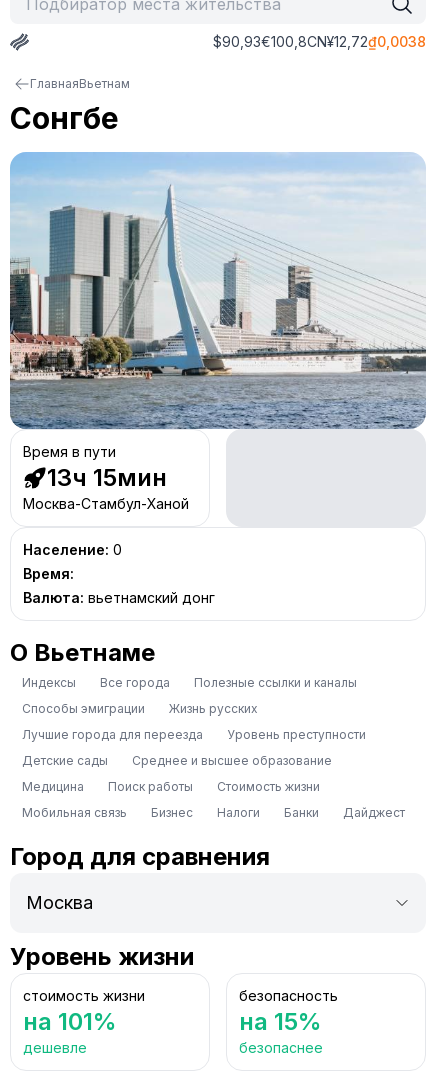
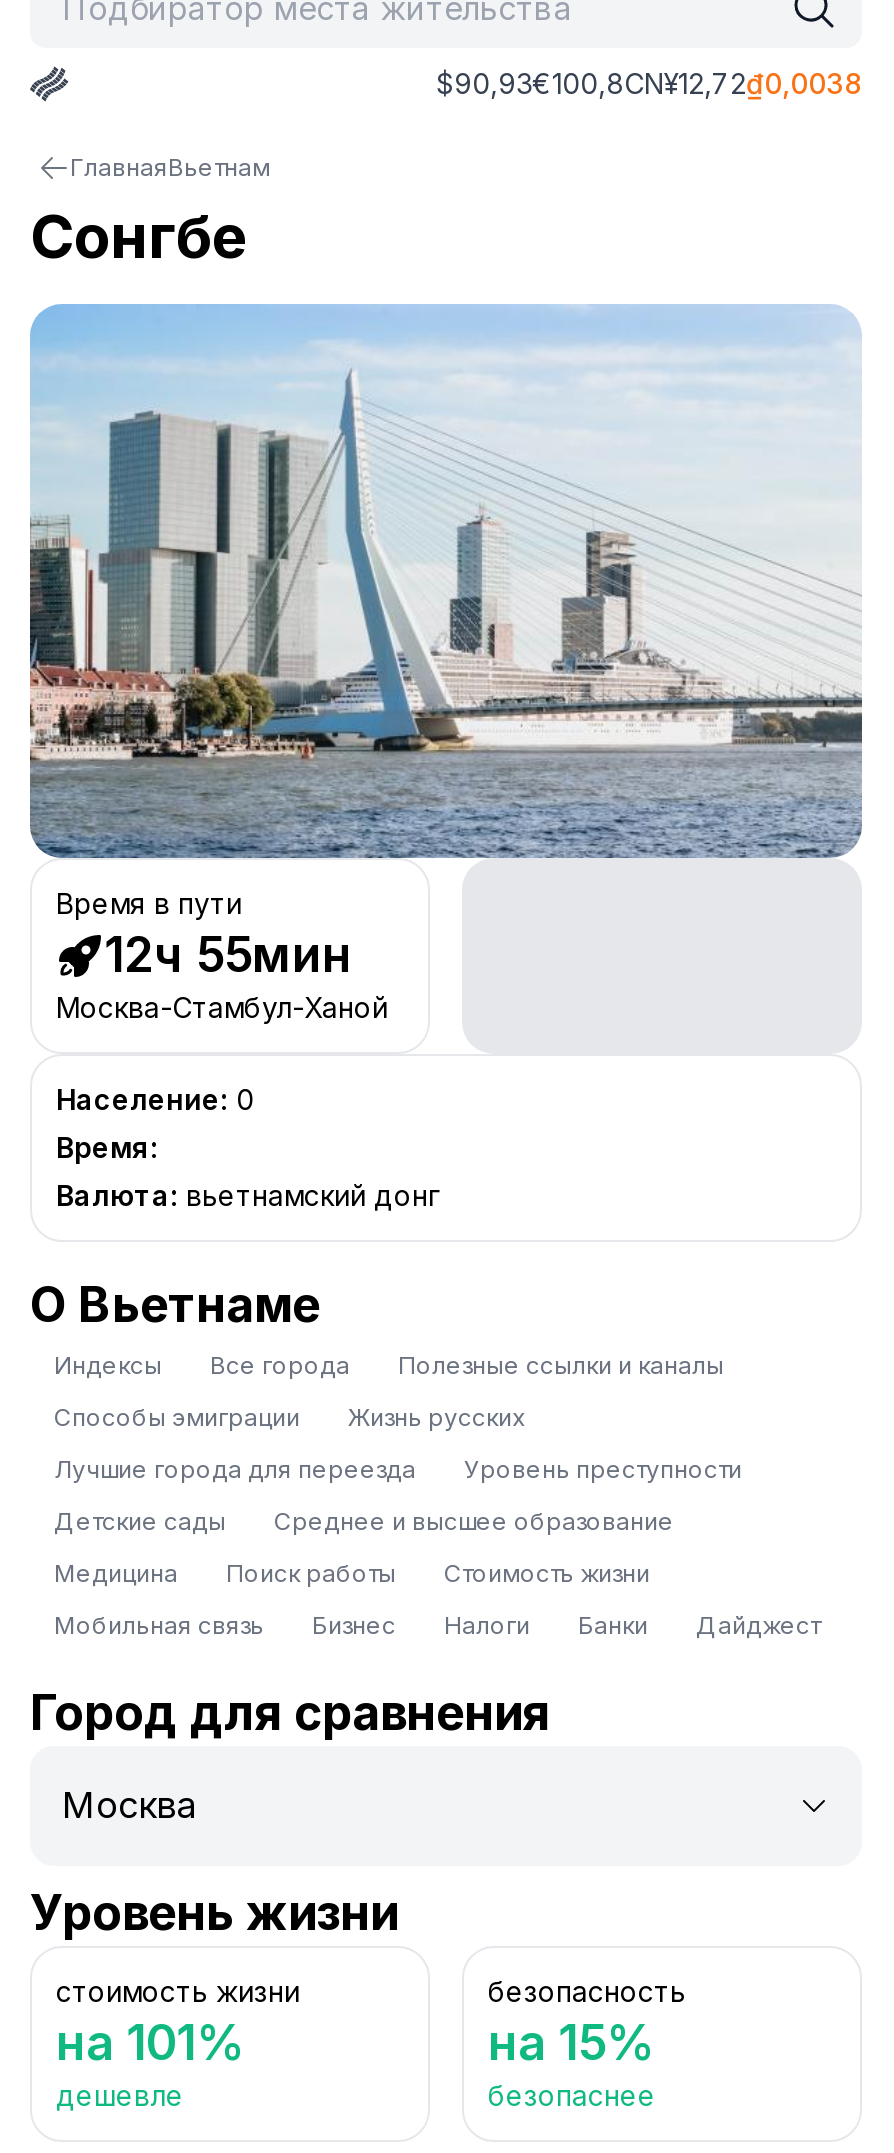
[47,463,167,492] 13ч 15мин -> [104,927,352,985] 12ч 55мин

